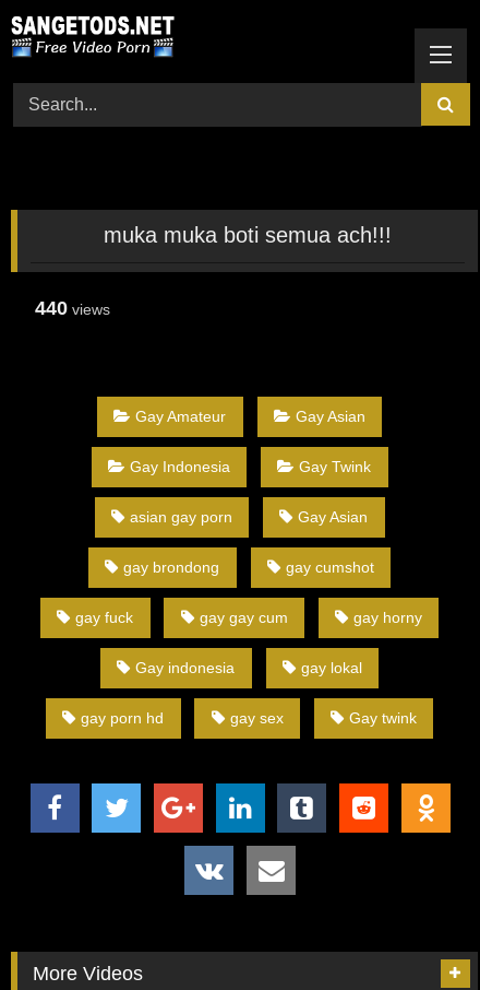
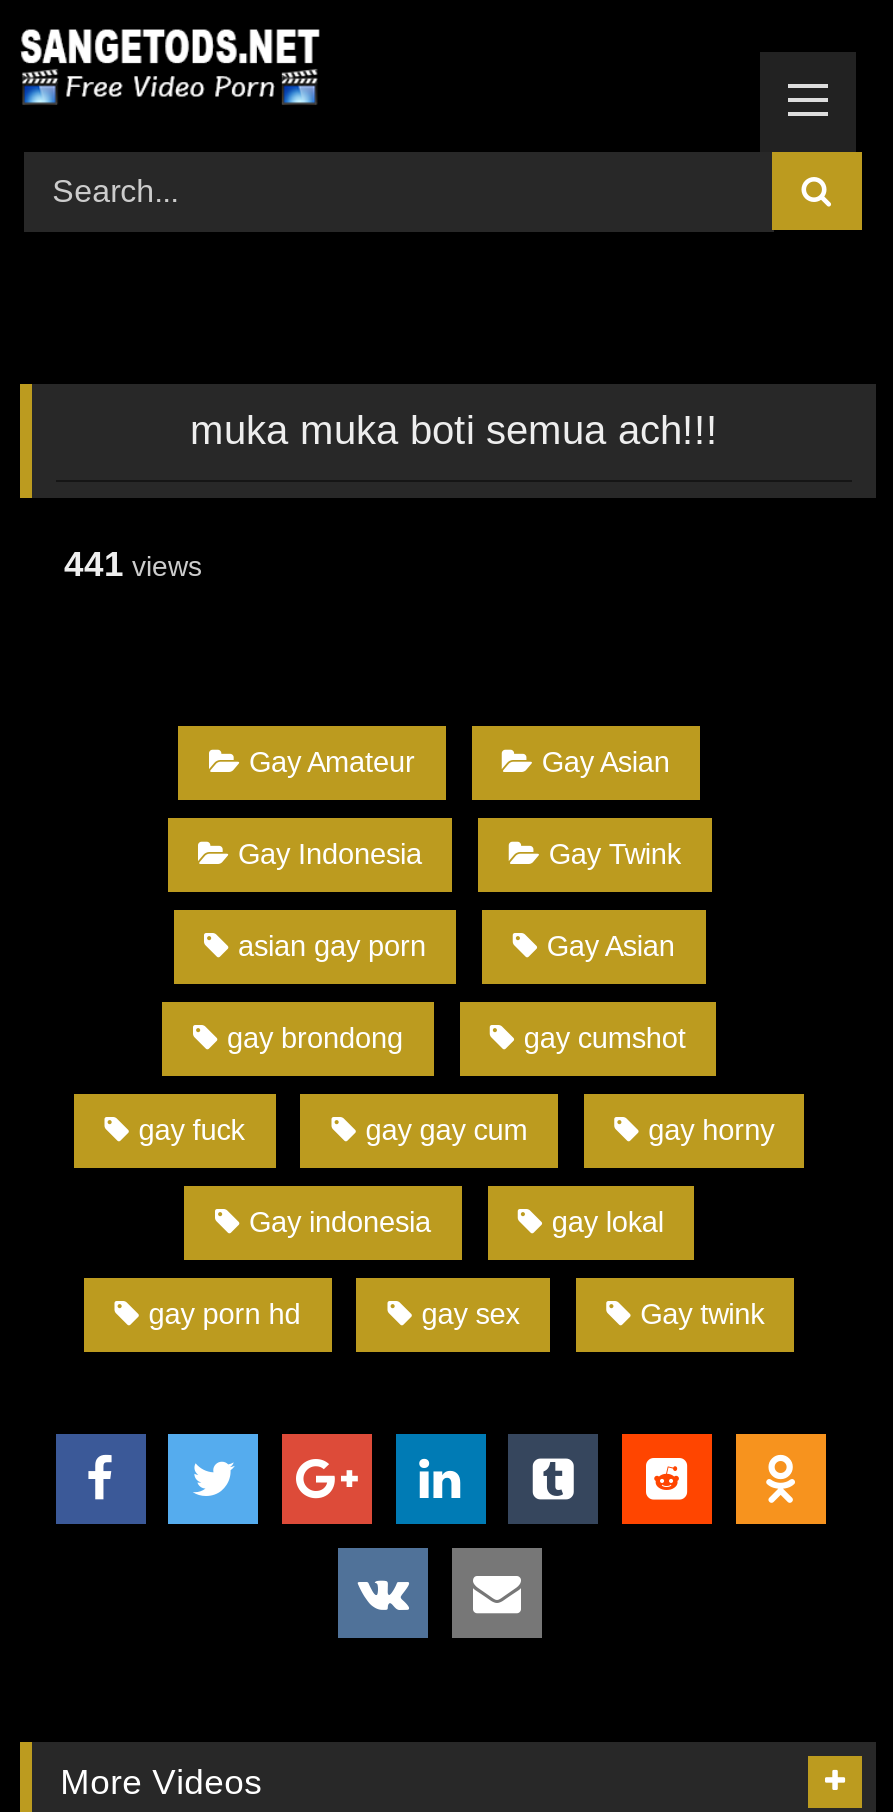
[35,297,110,319] 440 views -> [64,544,202,584] 441 views

